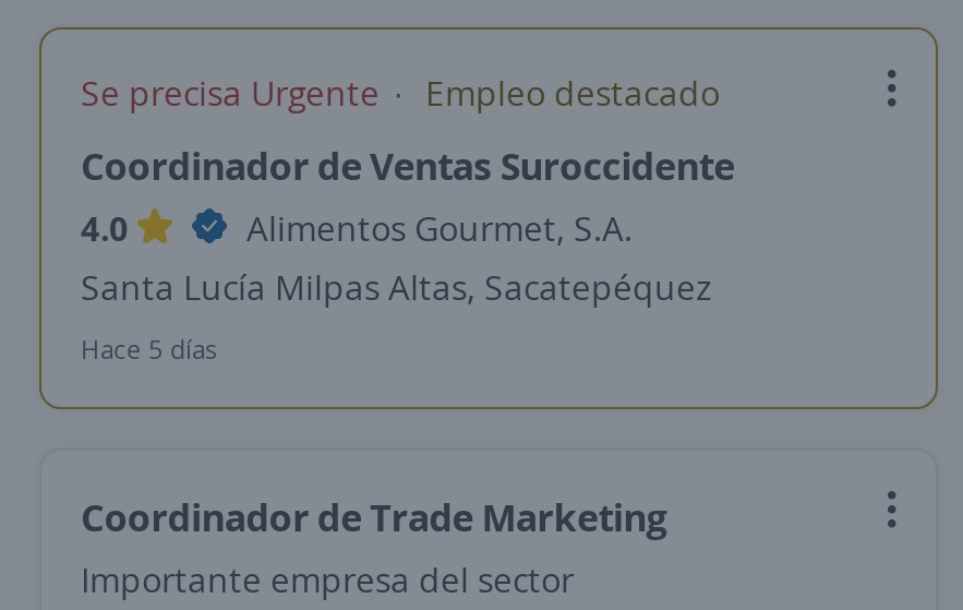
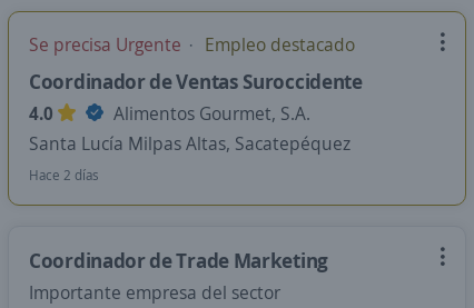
[81,331,218,368] Hace 5 días -> [29,166,99,185] Hace 2 días

